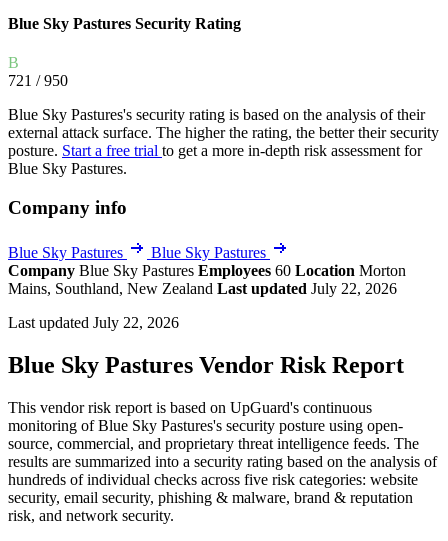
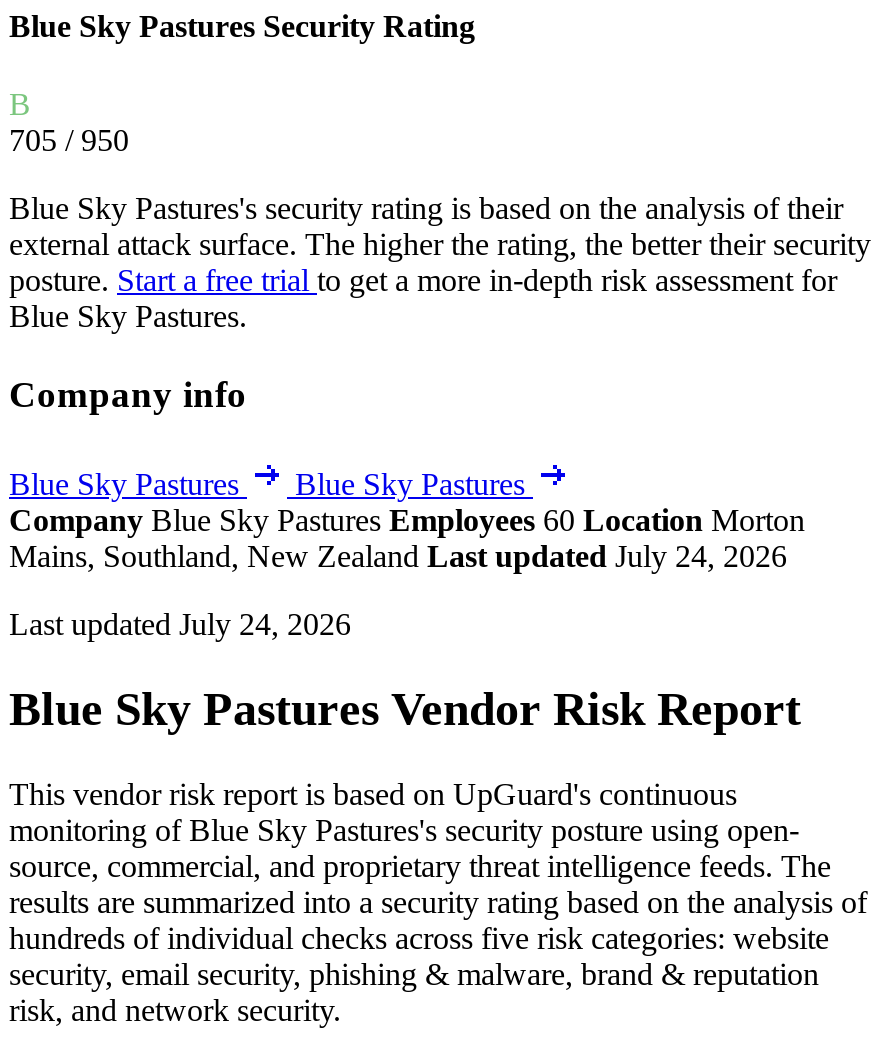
[8,72,68,89] 721 / 950 -> [9,124,129,158] 705 / 950
[8,280,397,297] Mains, Southland, New Zealand Last updated July 22, 2026 -> [9,539,787,573] Mains, Southland, New Zealand Last updated July 24, 2026
[8,314,179,331] Last updated July 22, 2026 -> [9,607,351,641] Last updated July 24, 2026

